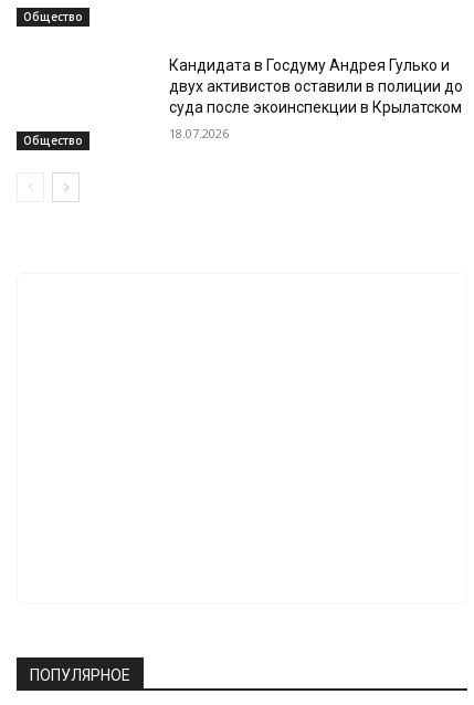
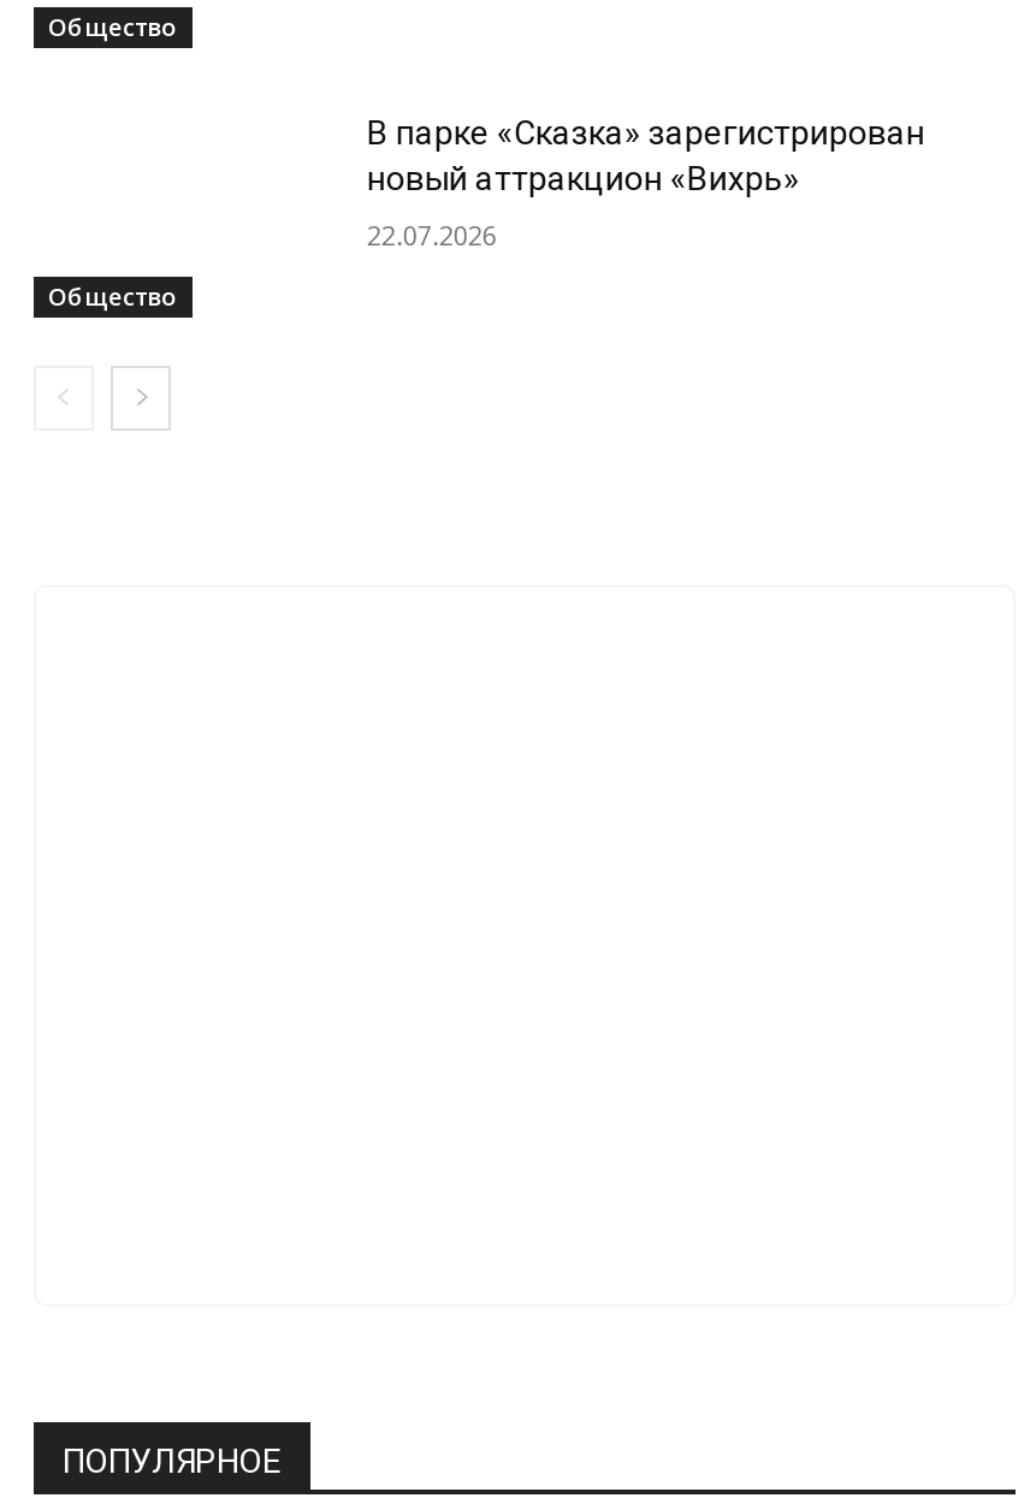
[169,57,463,116] Кандидата в Госдуму Андрея Гулько и | двух активистов оставили в полиции до | суда после экоинспекции в Крылатском -> [367,114,925,198] В парке «Сказка» зарегистрирован | новый аттракцион «Вихрь»
[169,125,229,142] 18.07.2026 -> [367,218,497,254] 22.07.2026

